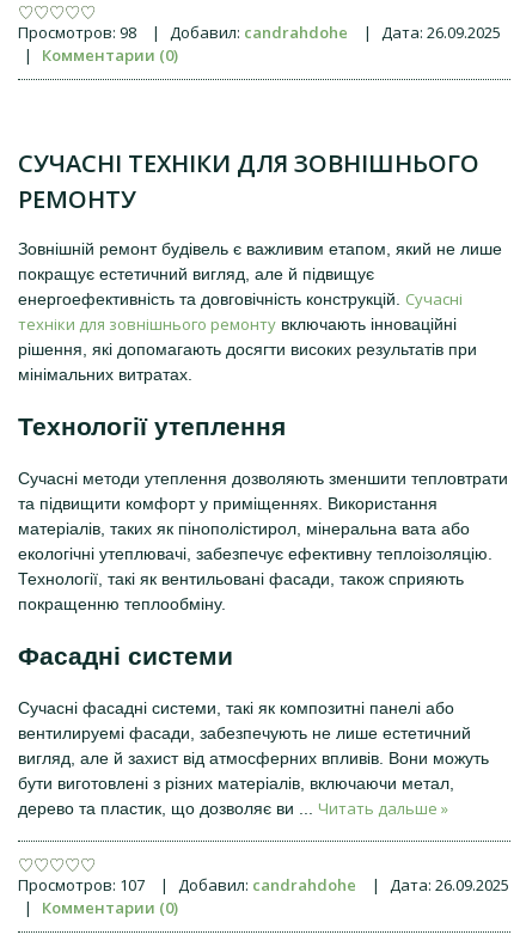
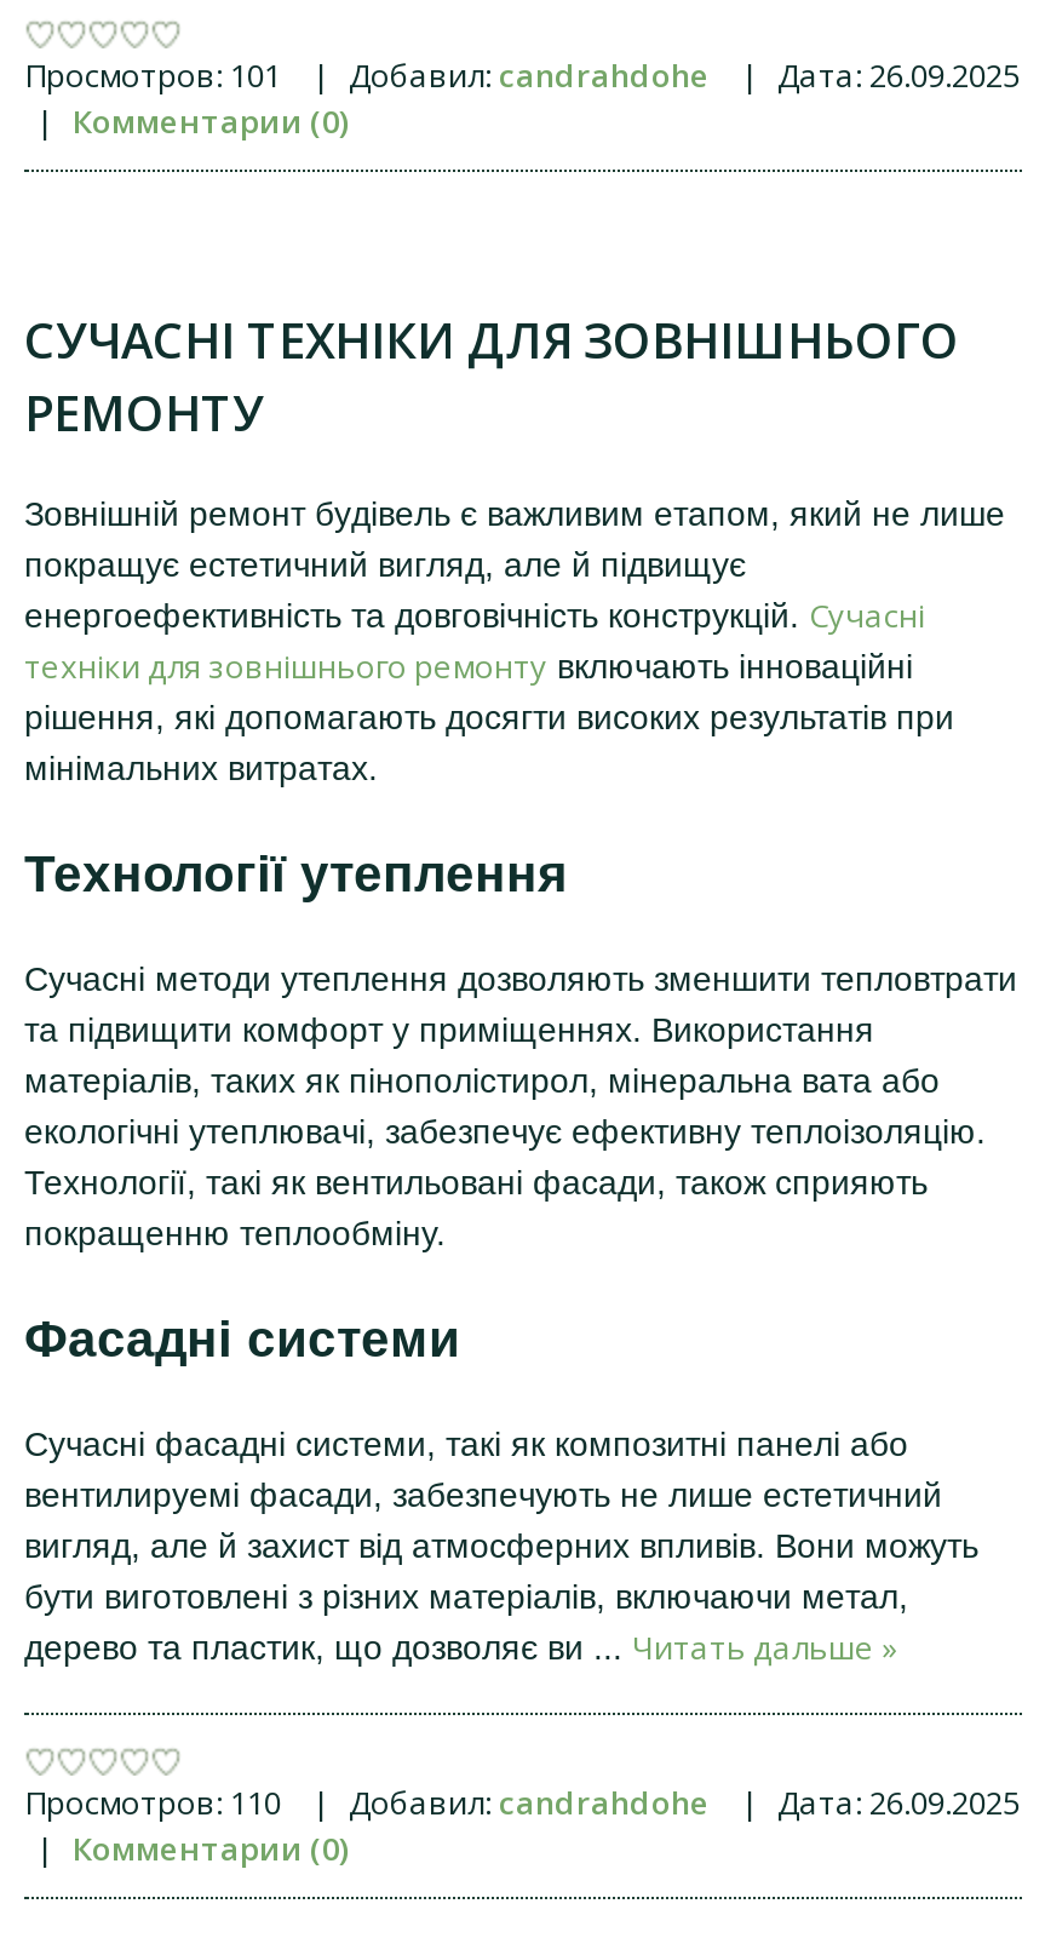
[18,21,136,43] Просмотров: 98 -> [24,53,281,96] Просмотров: 101
[18,874,145,895] Просмотров: 107 -> [24,1780,281,1823] Просмотров: 110

